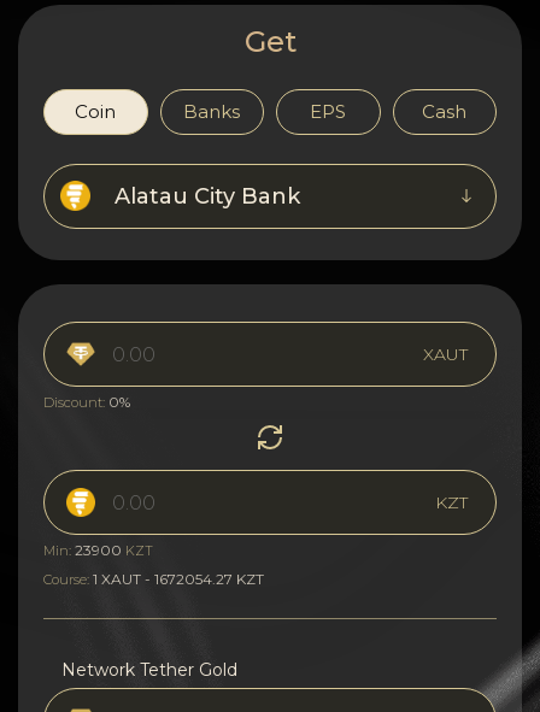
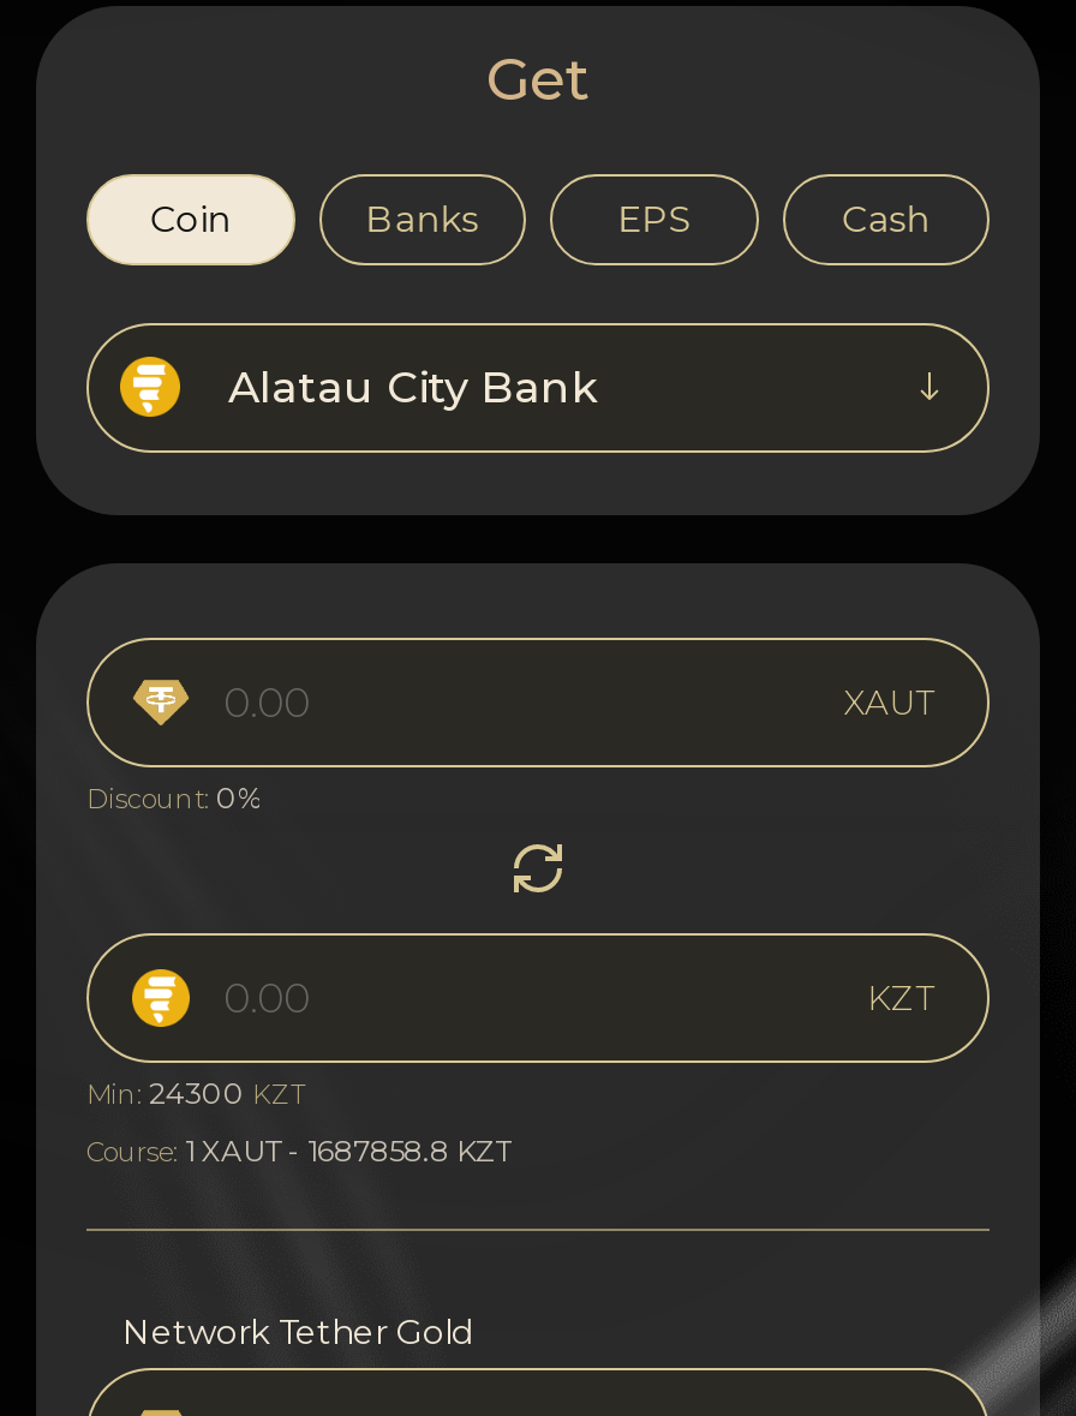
[43,541,153,559] Min: 23900 KZT -> [86,1075,307,1111] Min: 24300 KZT
[43,570,264,588] Course: 1 XAUT - 1672054.27 KZT -> [86,1132,512,1168] Course: 1 XAUT - 1687858.8 KZT

